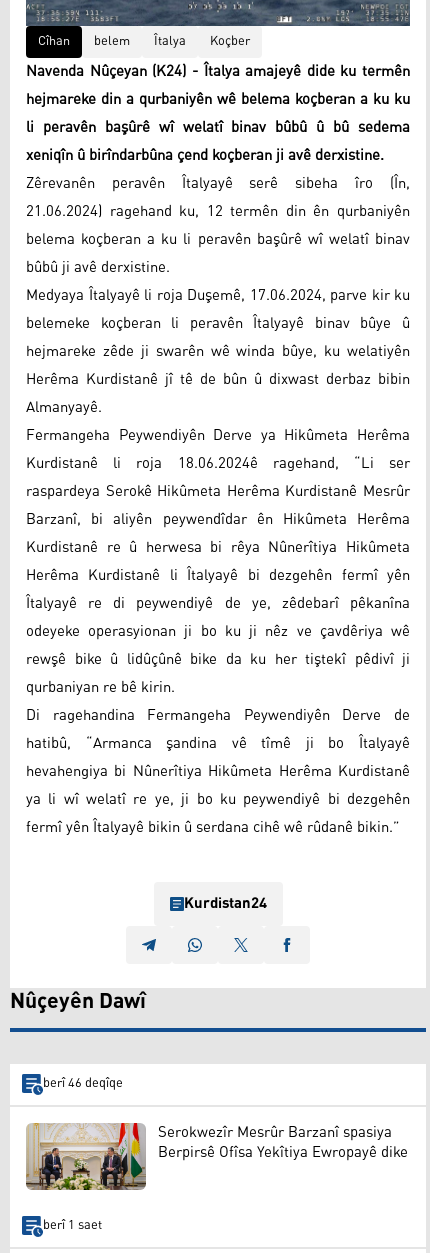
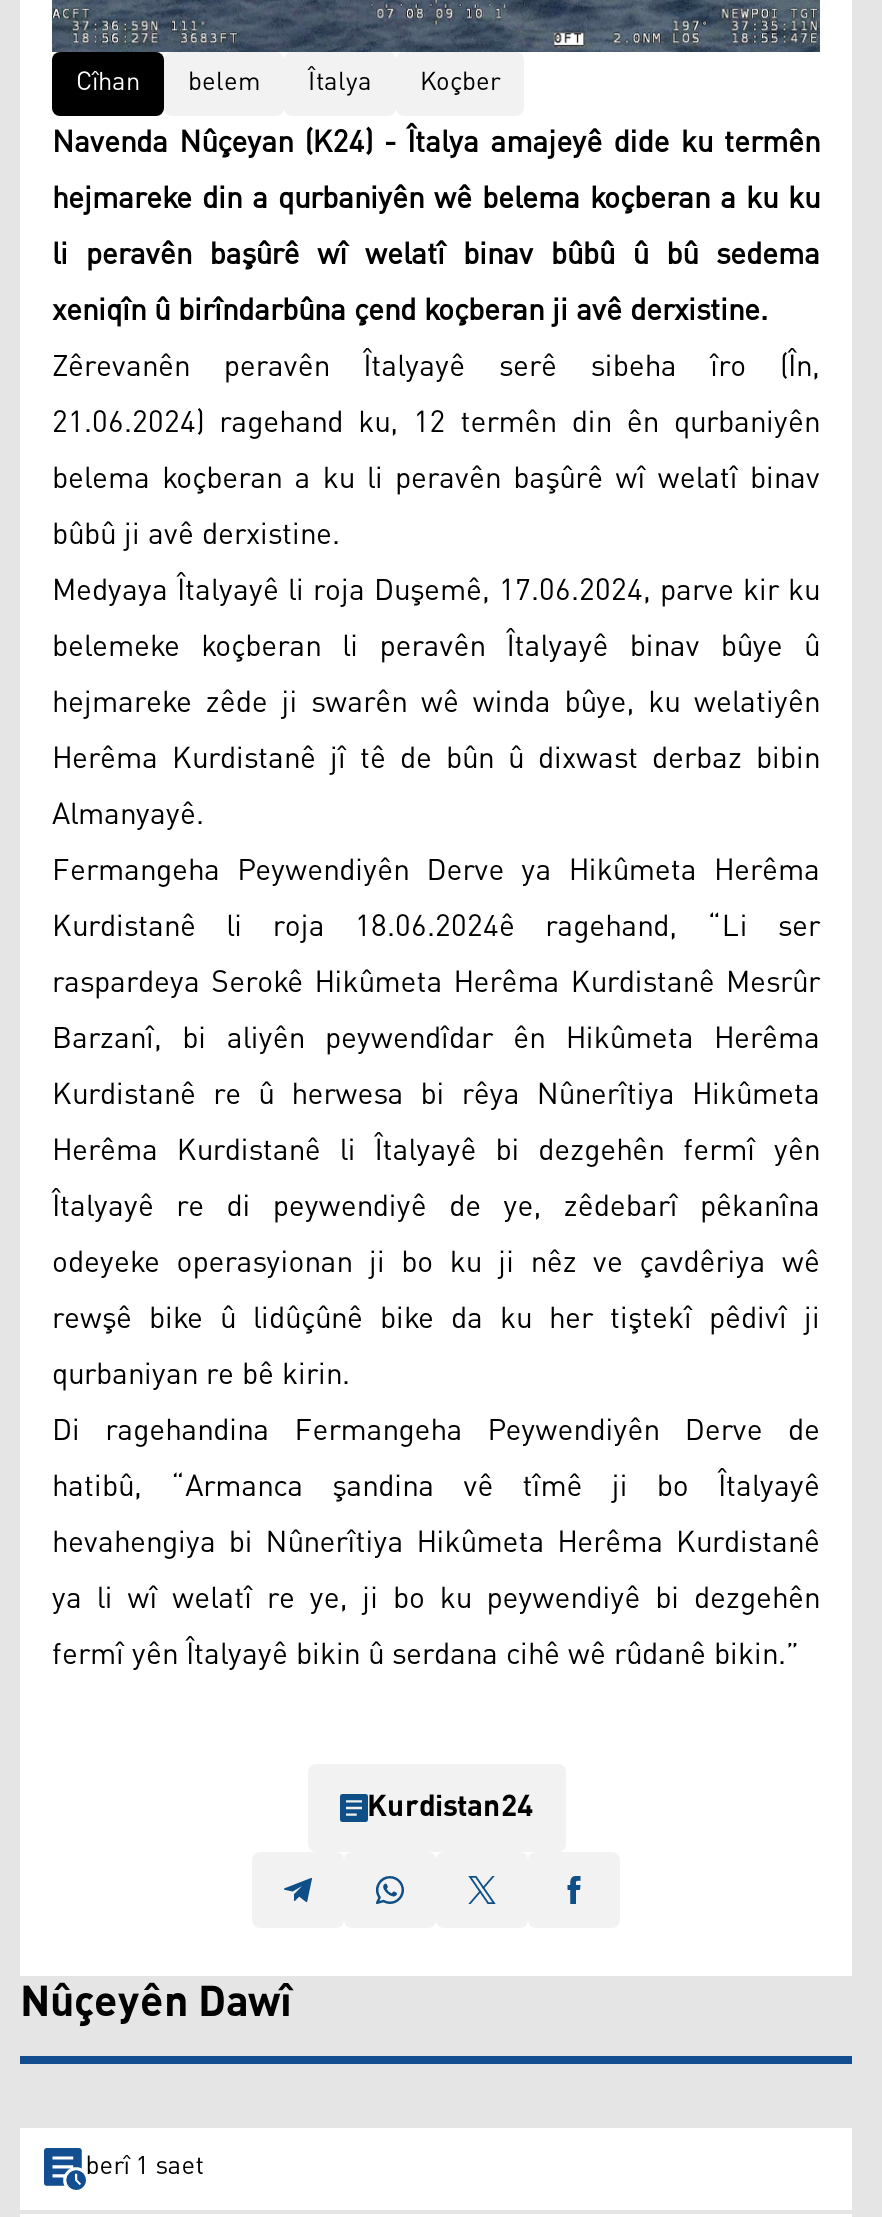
[25,1071,408,1191] [image] | berî 46 deqîqe | Serokwezîr Mesrûr Barzanî spasiya | Berpirsê Ofîsa Yekîtiya Ewropayê dike -> none

